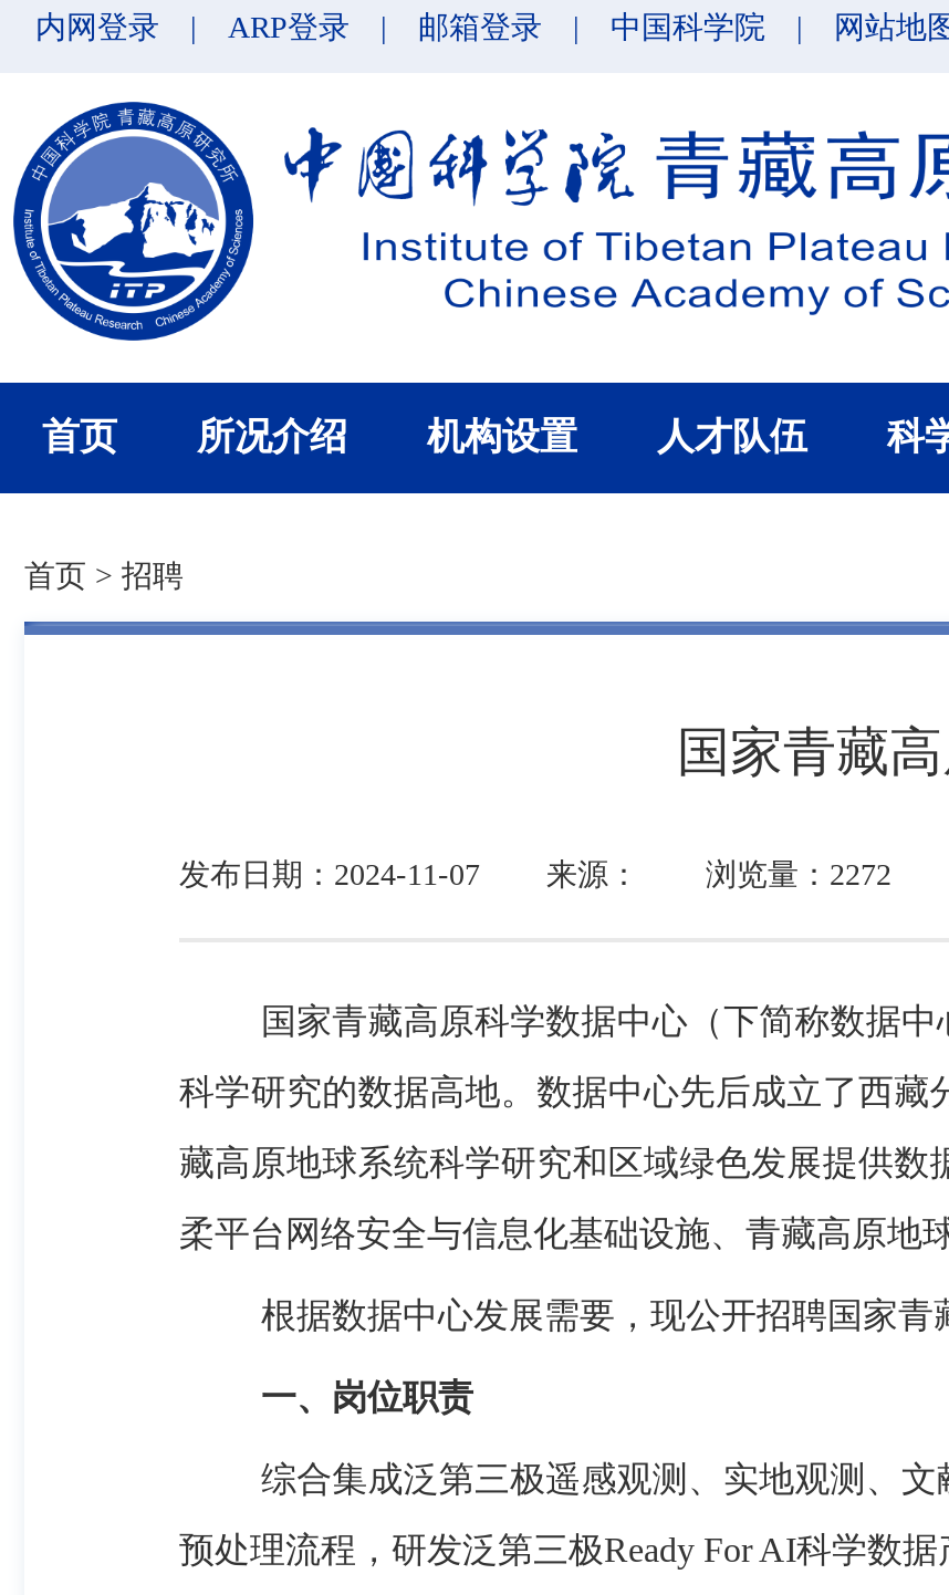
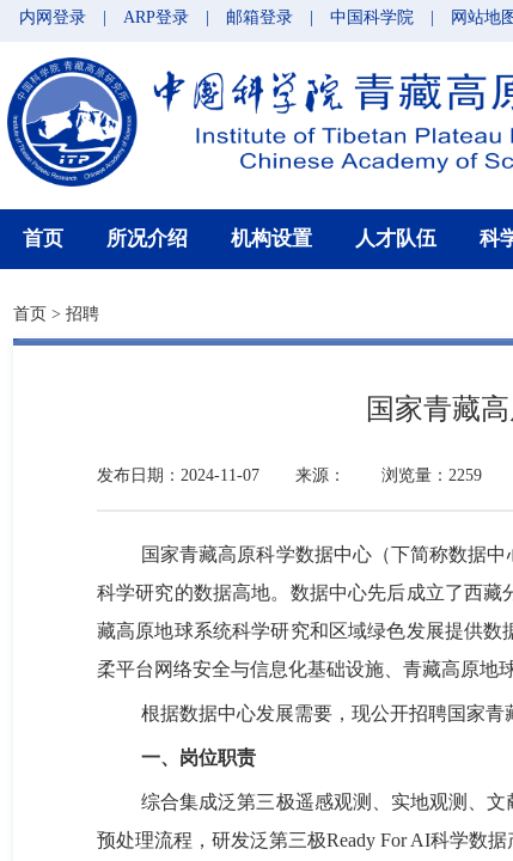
[179,858,891,892] 发布日期：2024-11-07 来源： 浏览量：2272 -> [97,466,482,484] 发布日期：2024-11-07 来源： 浏览量：2259

